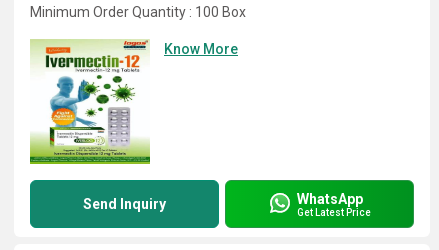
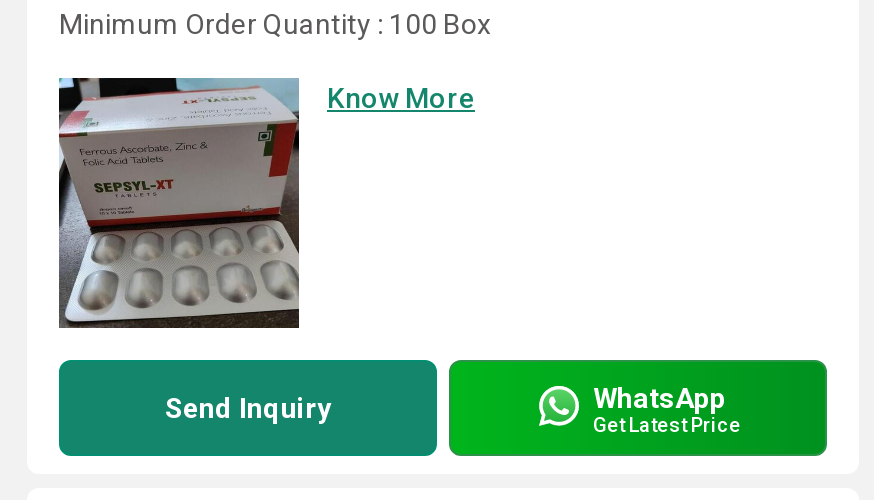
[29,39,151,165] [image] -> [57,76,301,330] [image]

